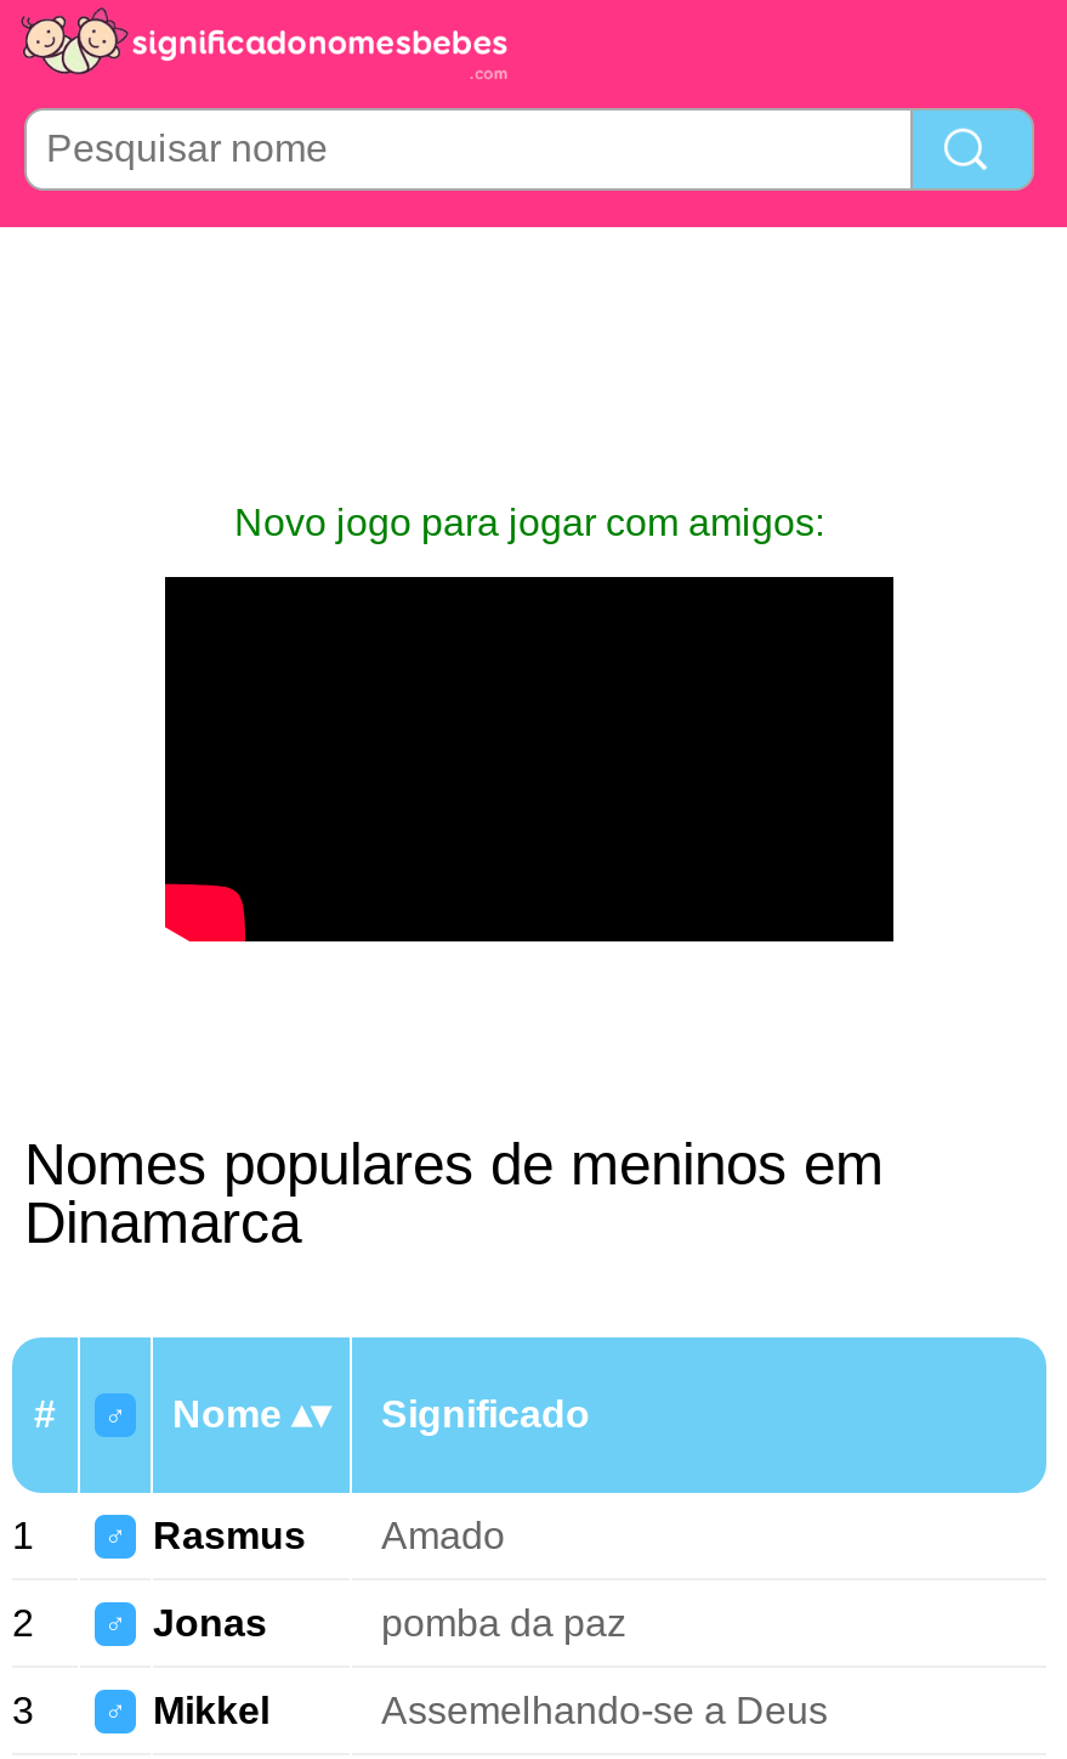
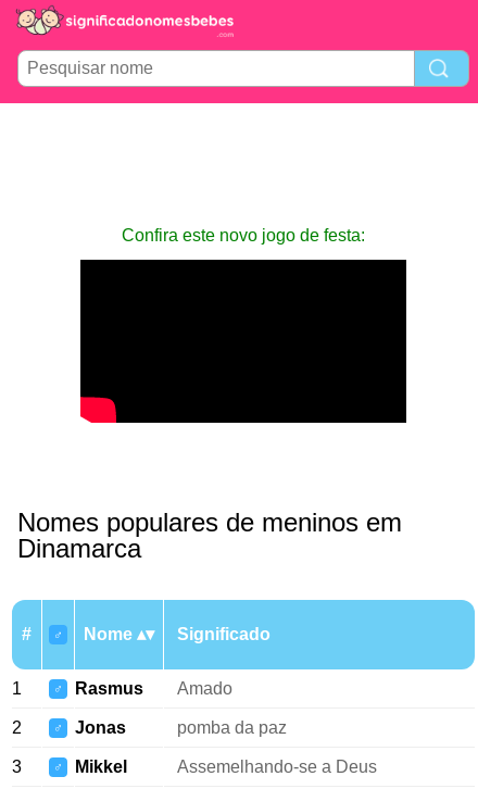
[234,502,824,543] Novo jogo para jogar com amigos: -> [122,226,365,245] Confira este novo jogo de festa:

